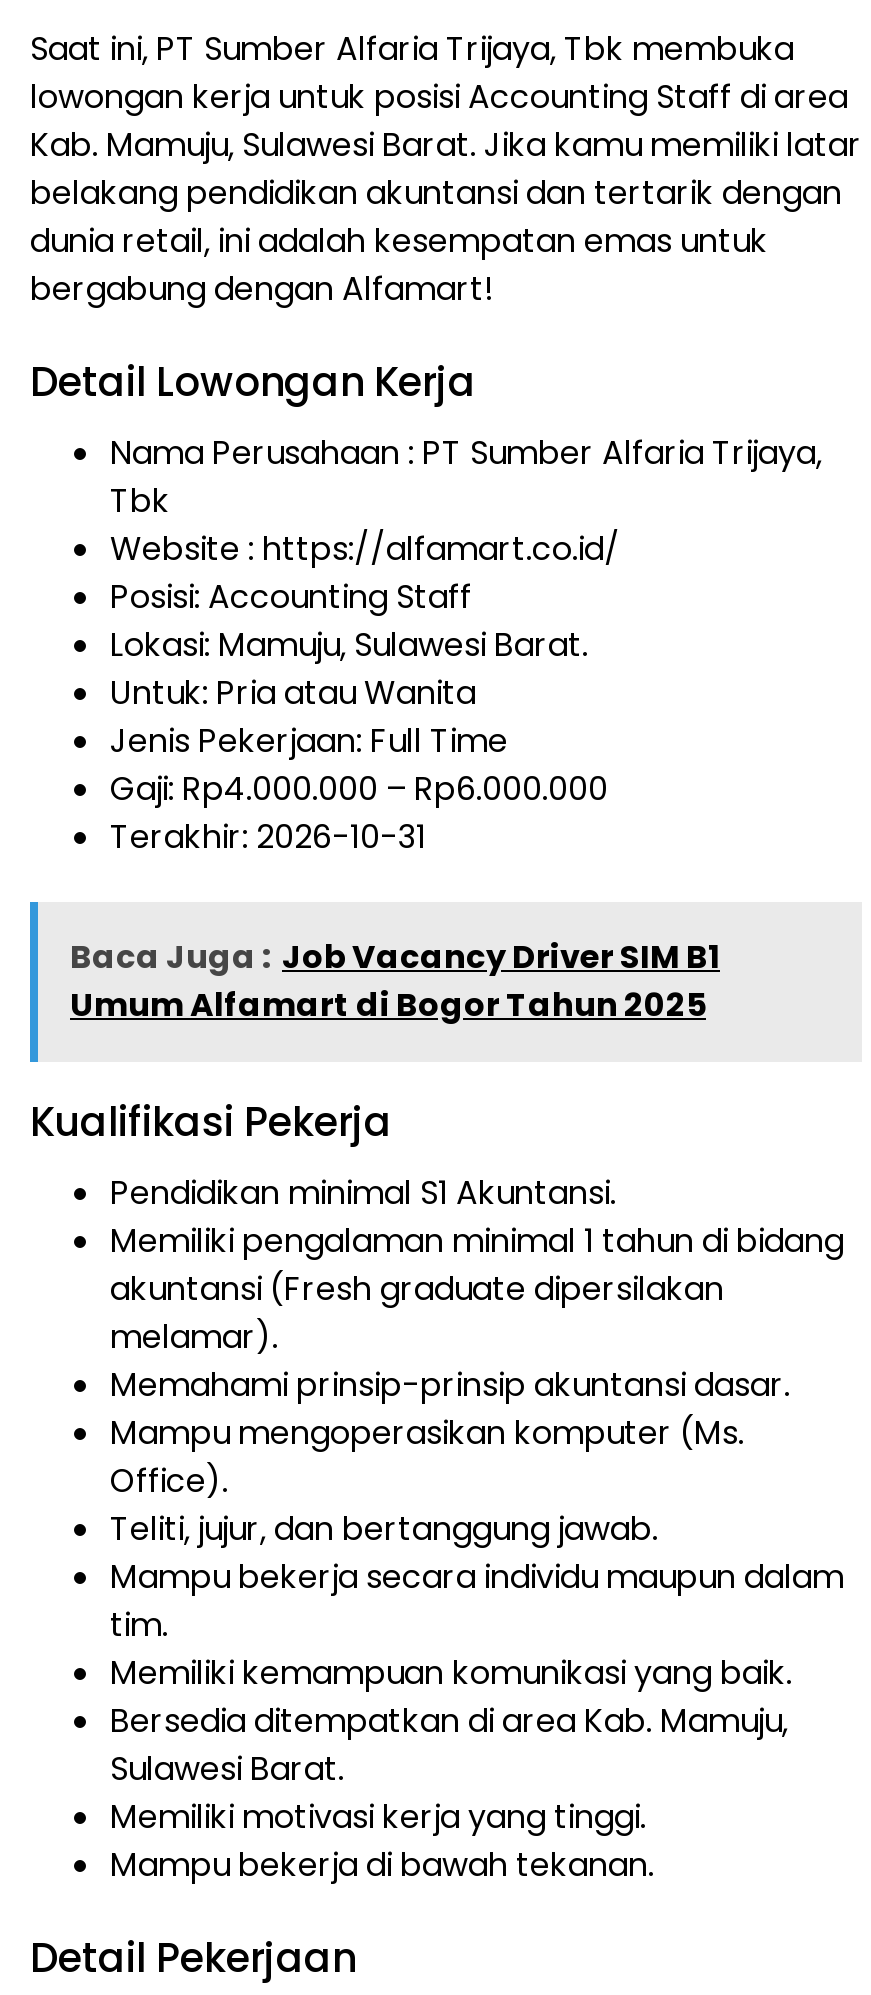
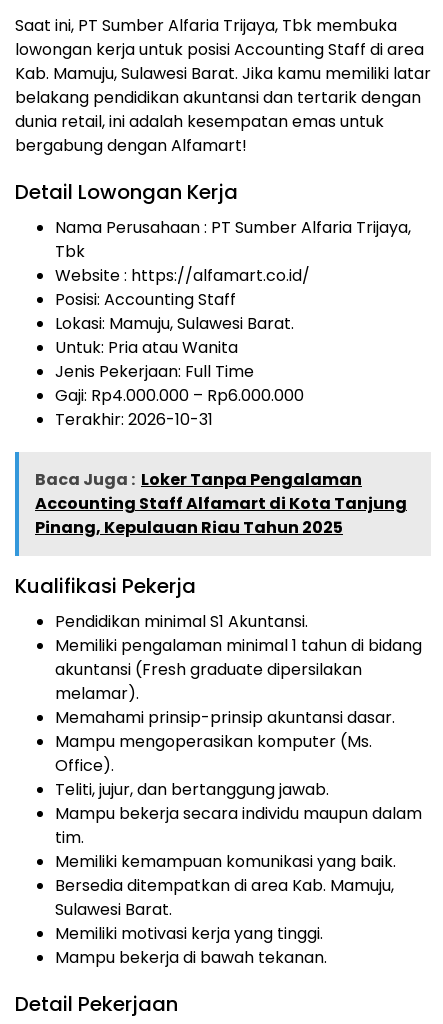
[70,933,720,1027] Baca Juga : Job Vacancy Driver SIM B1 | Umum Alfamart di Bogor Tahun 2025 -> [35,468,407,539] Baca Juga : Loker Tanpa Pengalaman | Accounting Staff Alfamart di Kota Tanjung | Pinang, Kepulauan Riau Tahun 2025

